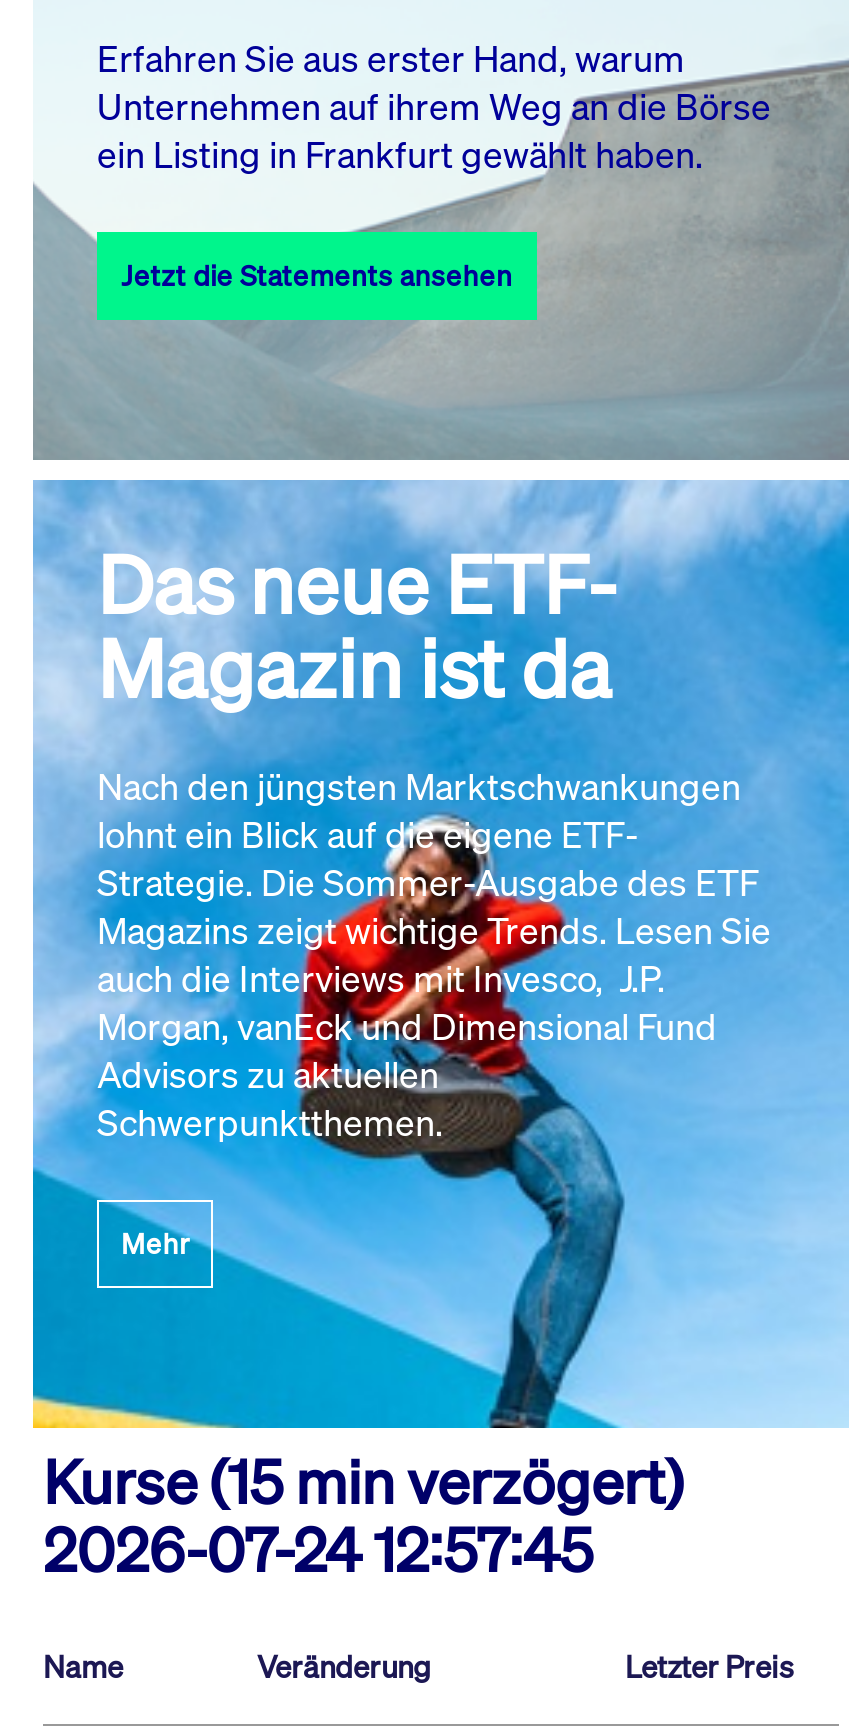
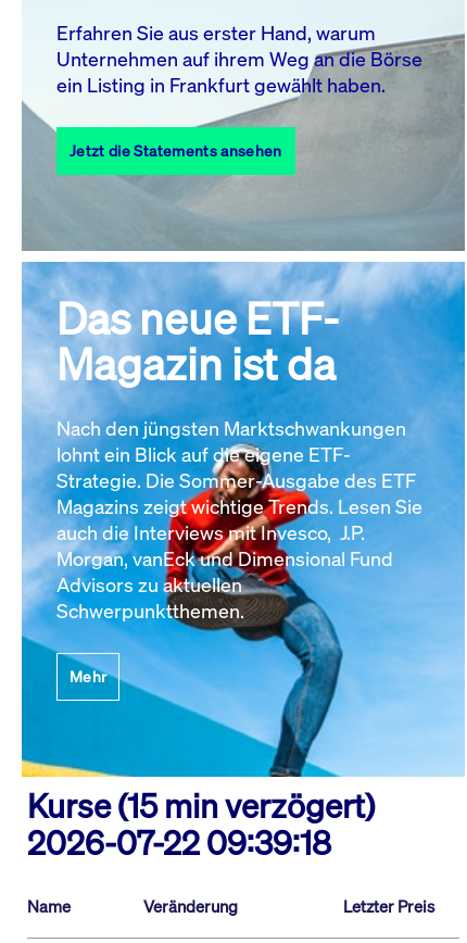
[43,1510,593,1590] 2026-07-24 12:57:45 -> [27,821,331,865] 2026-07-22 09:39:18

